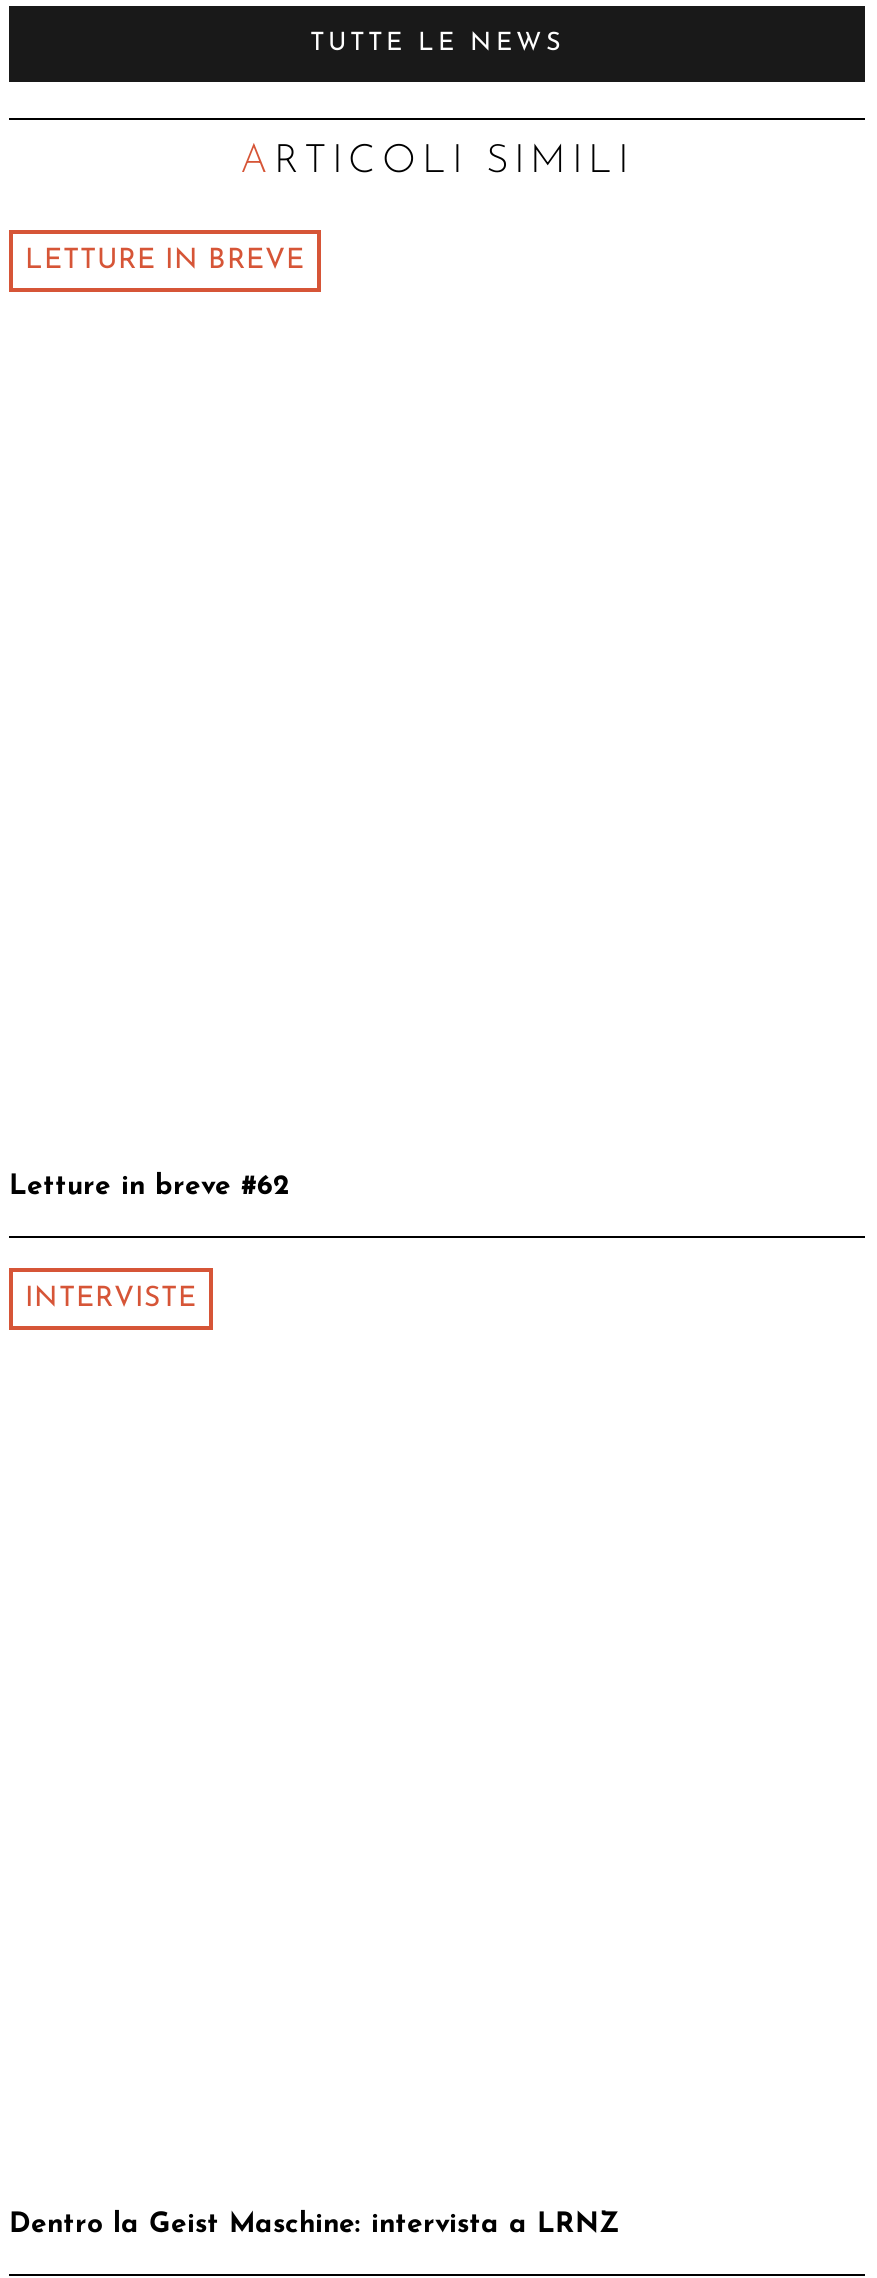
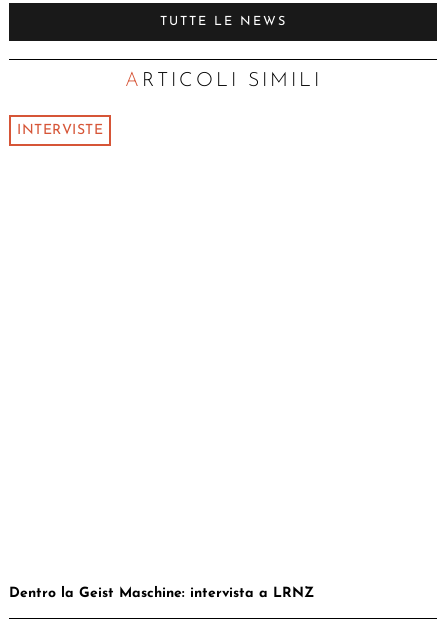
[25,246,305,276] LETTURE IN BREVE -> none
[9,1172,289,1202] Letture in breve #62 -> none

